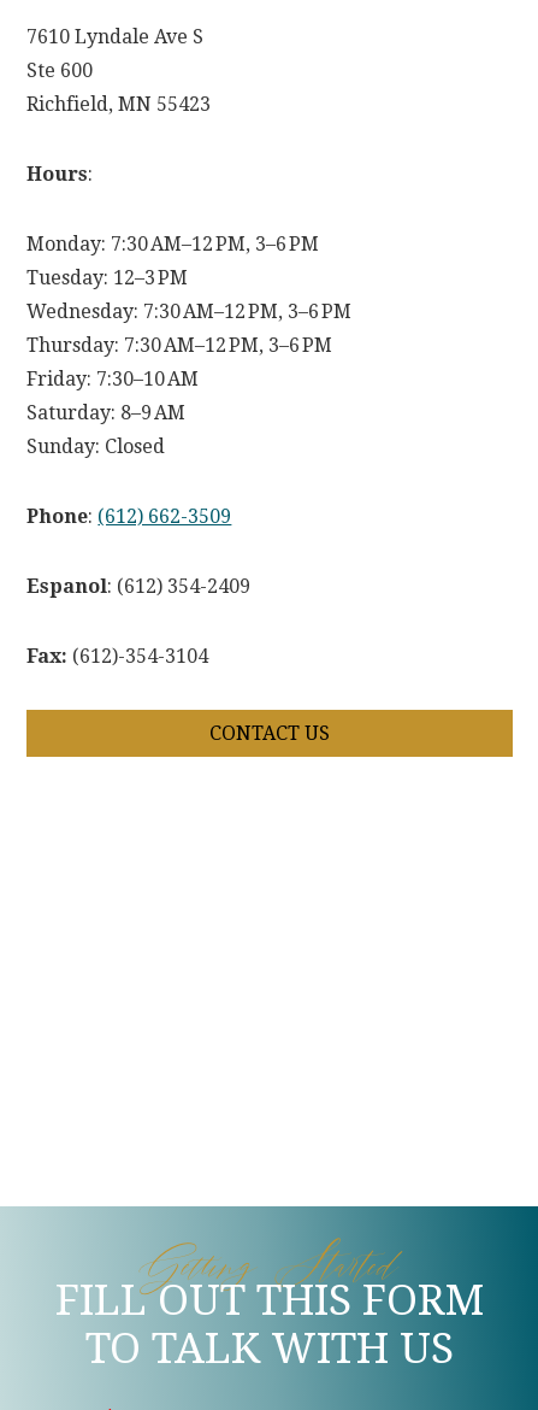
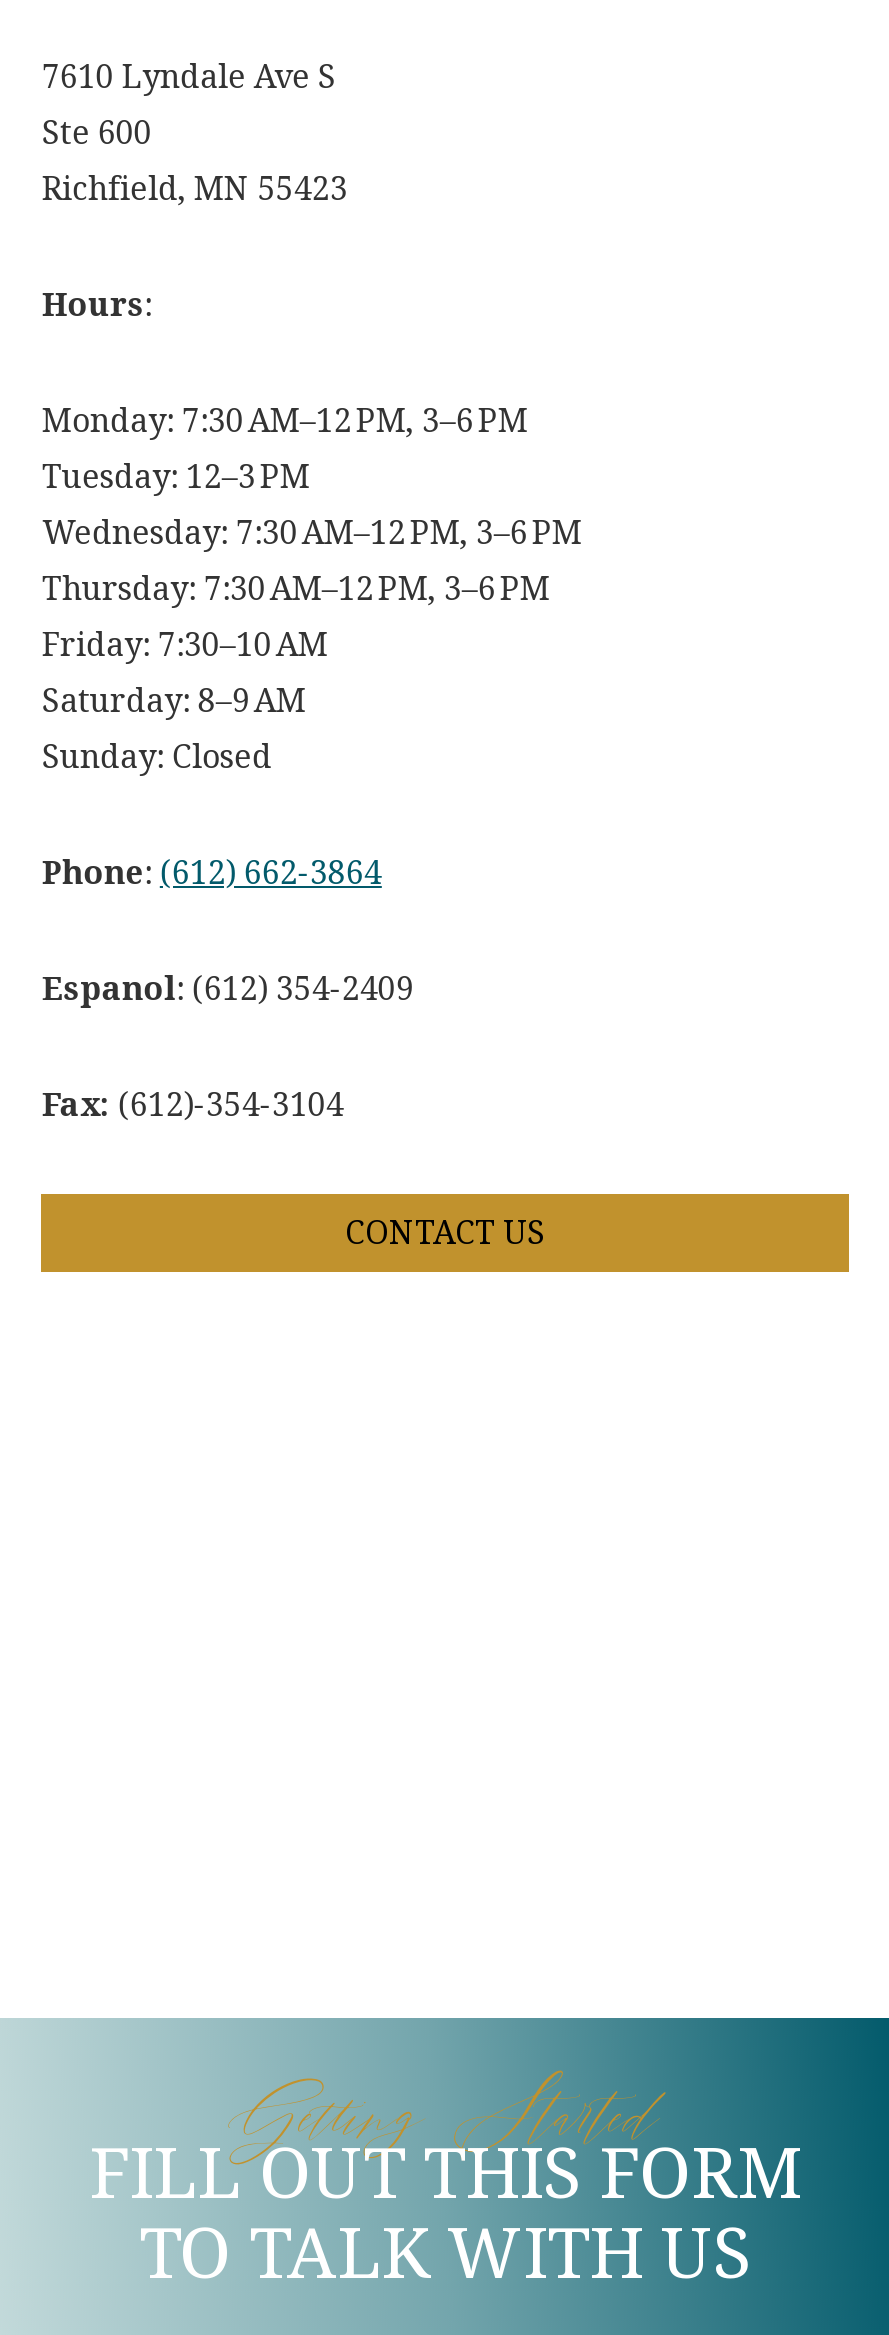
[27,505,232,528] Phone: (612) 662-3509 -> [42,854,382,892] Phone: (612) 662-3864

